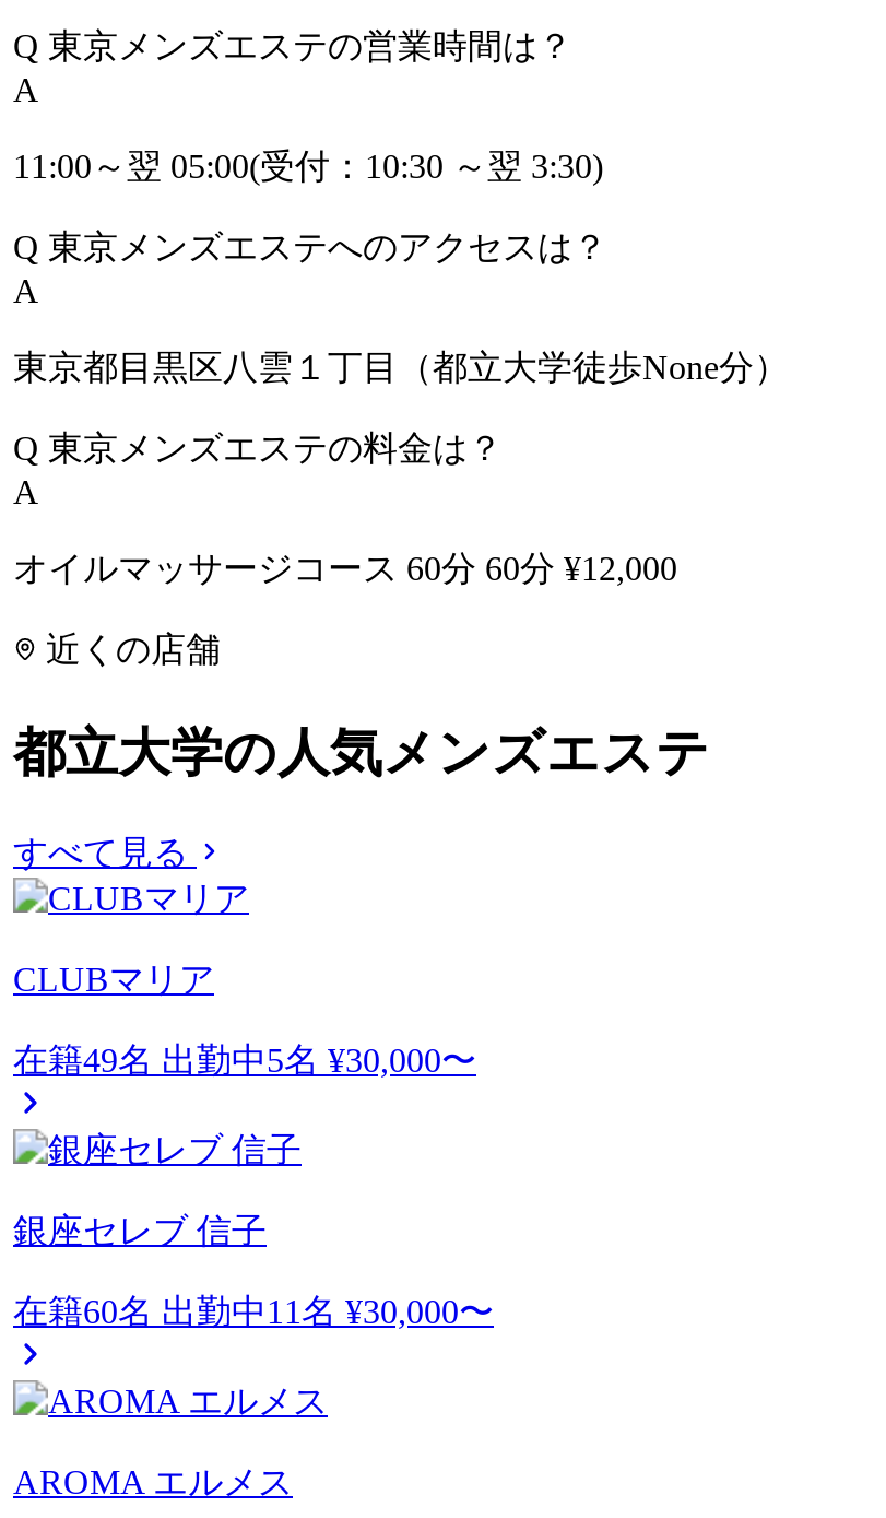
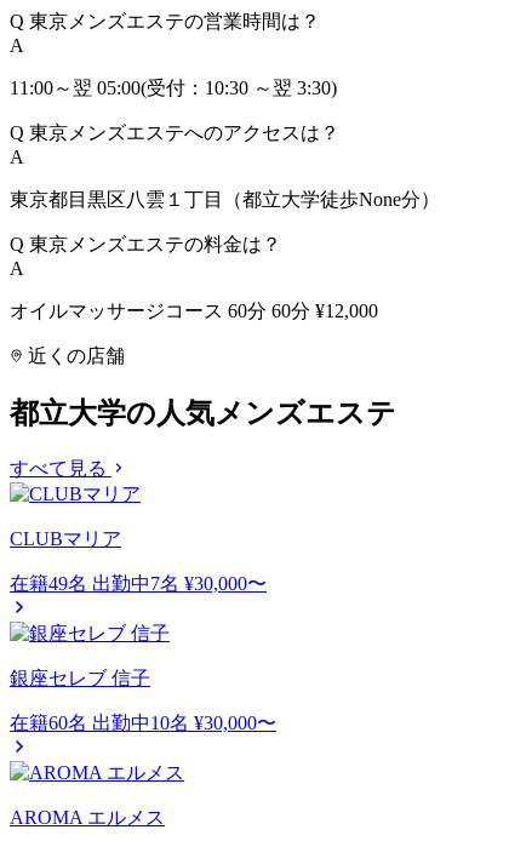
[13,1041,476,1078] 在籍49名 出勤中5名¥30,000〜 -> [10,573,267,593] 在籍49名 出勤中7名¥30,000〜
[13,1292,494,1329] 在籍60名 出勤中11名¥30,000〜 -> [10,712,276,733] 在籍60名 出勤中10名¥30,000〜

